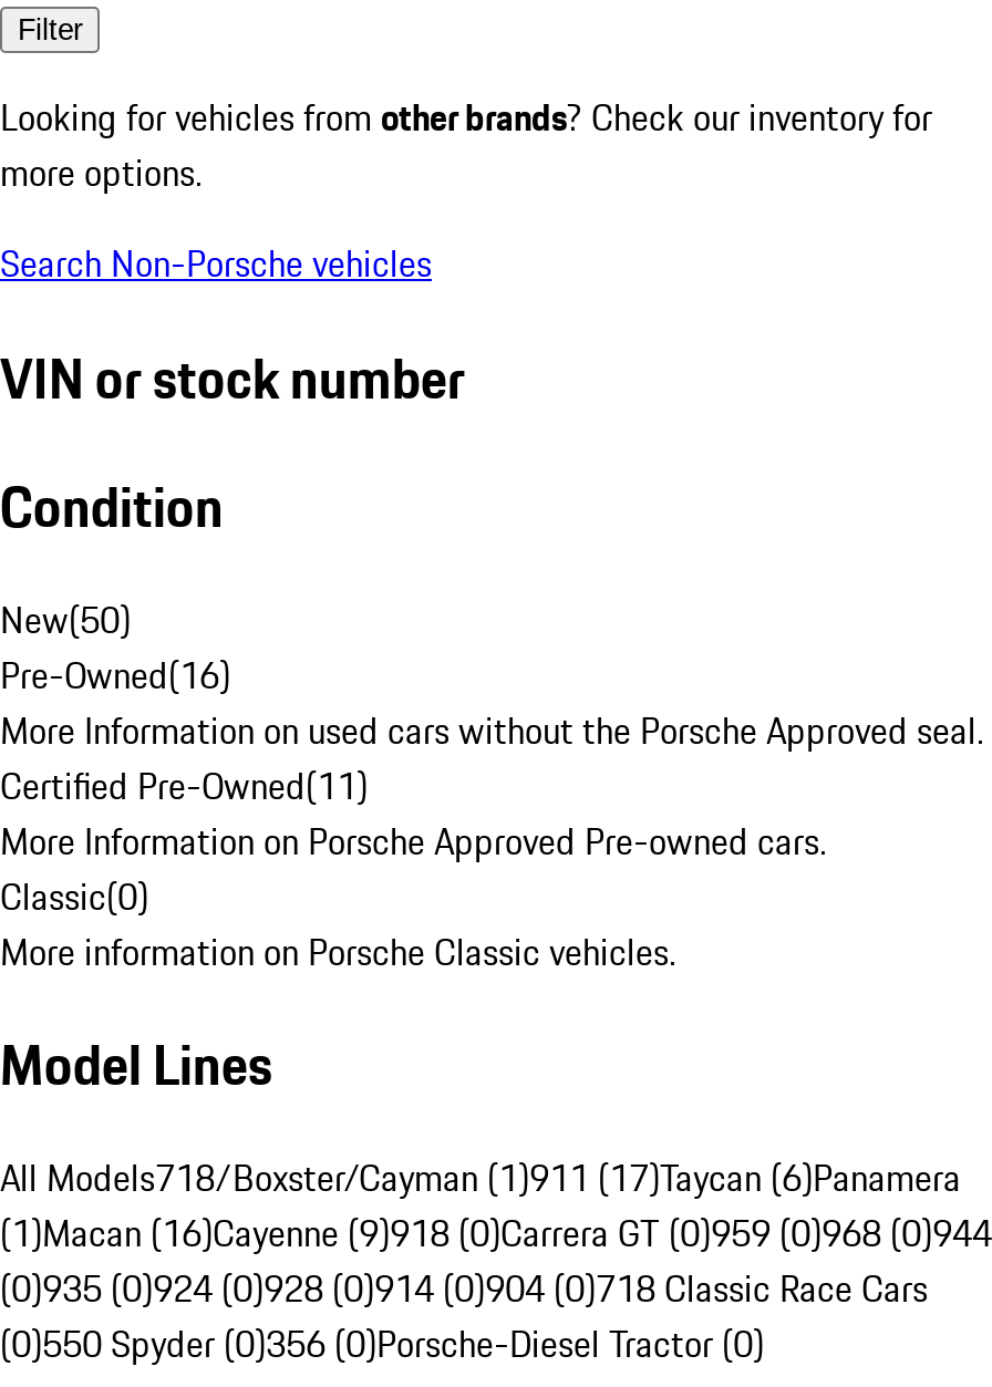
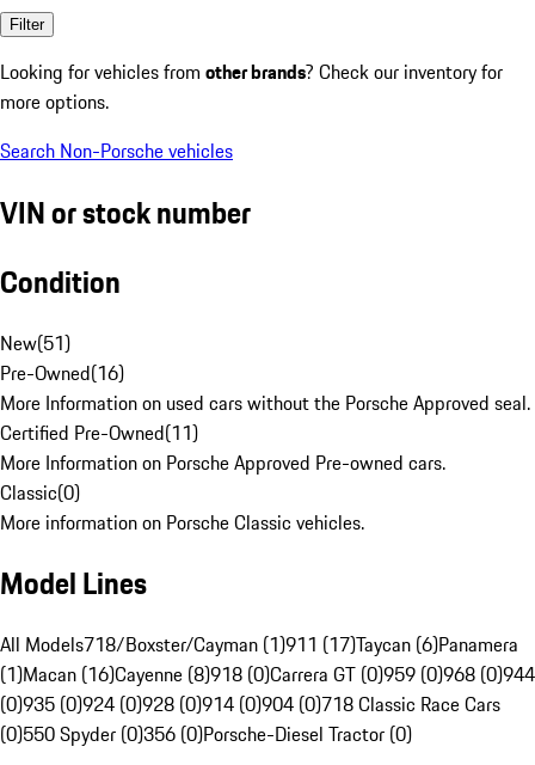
[0,592,131,645] New(50) -> [0,328,70,357] New(51)
[0,1207,992,1260] (1)Macan (16)Cayenne (9)918 (0)Carrera GT (0)959 (0)968 (0)944 -> [0,660,535,689] (1)Macan (16)Cayenne (8)918 (0)Carrera GT (0)959 (0)968 (0)944

